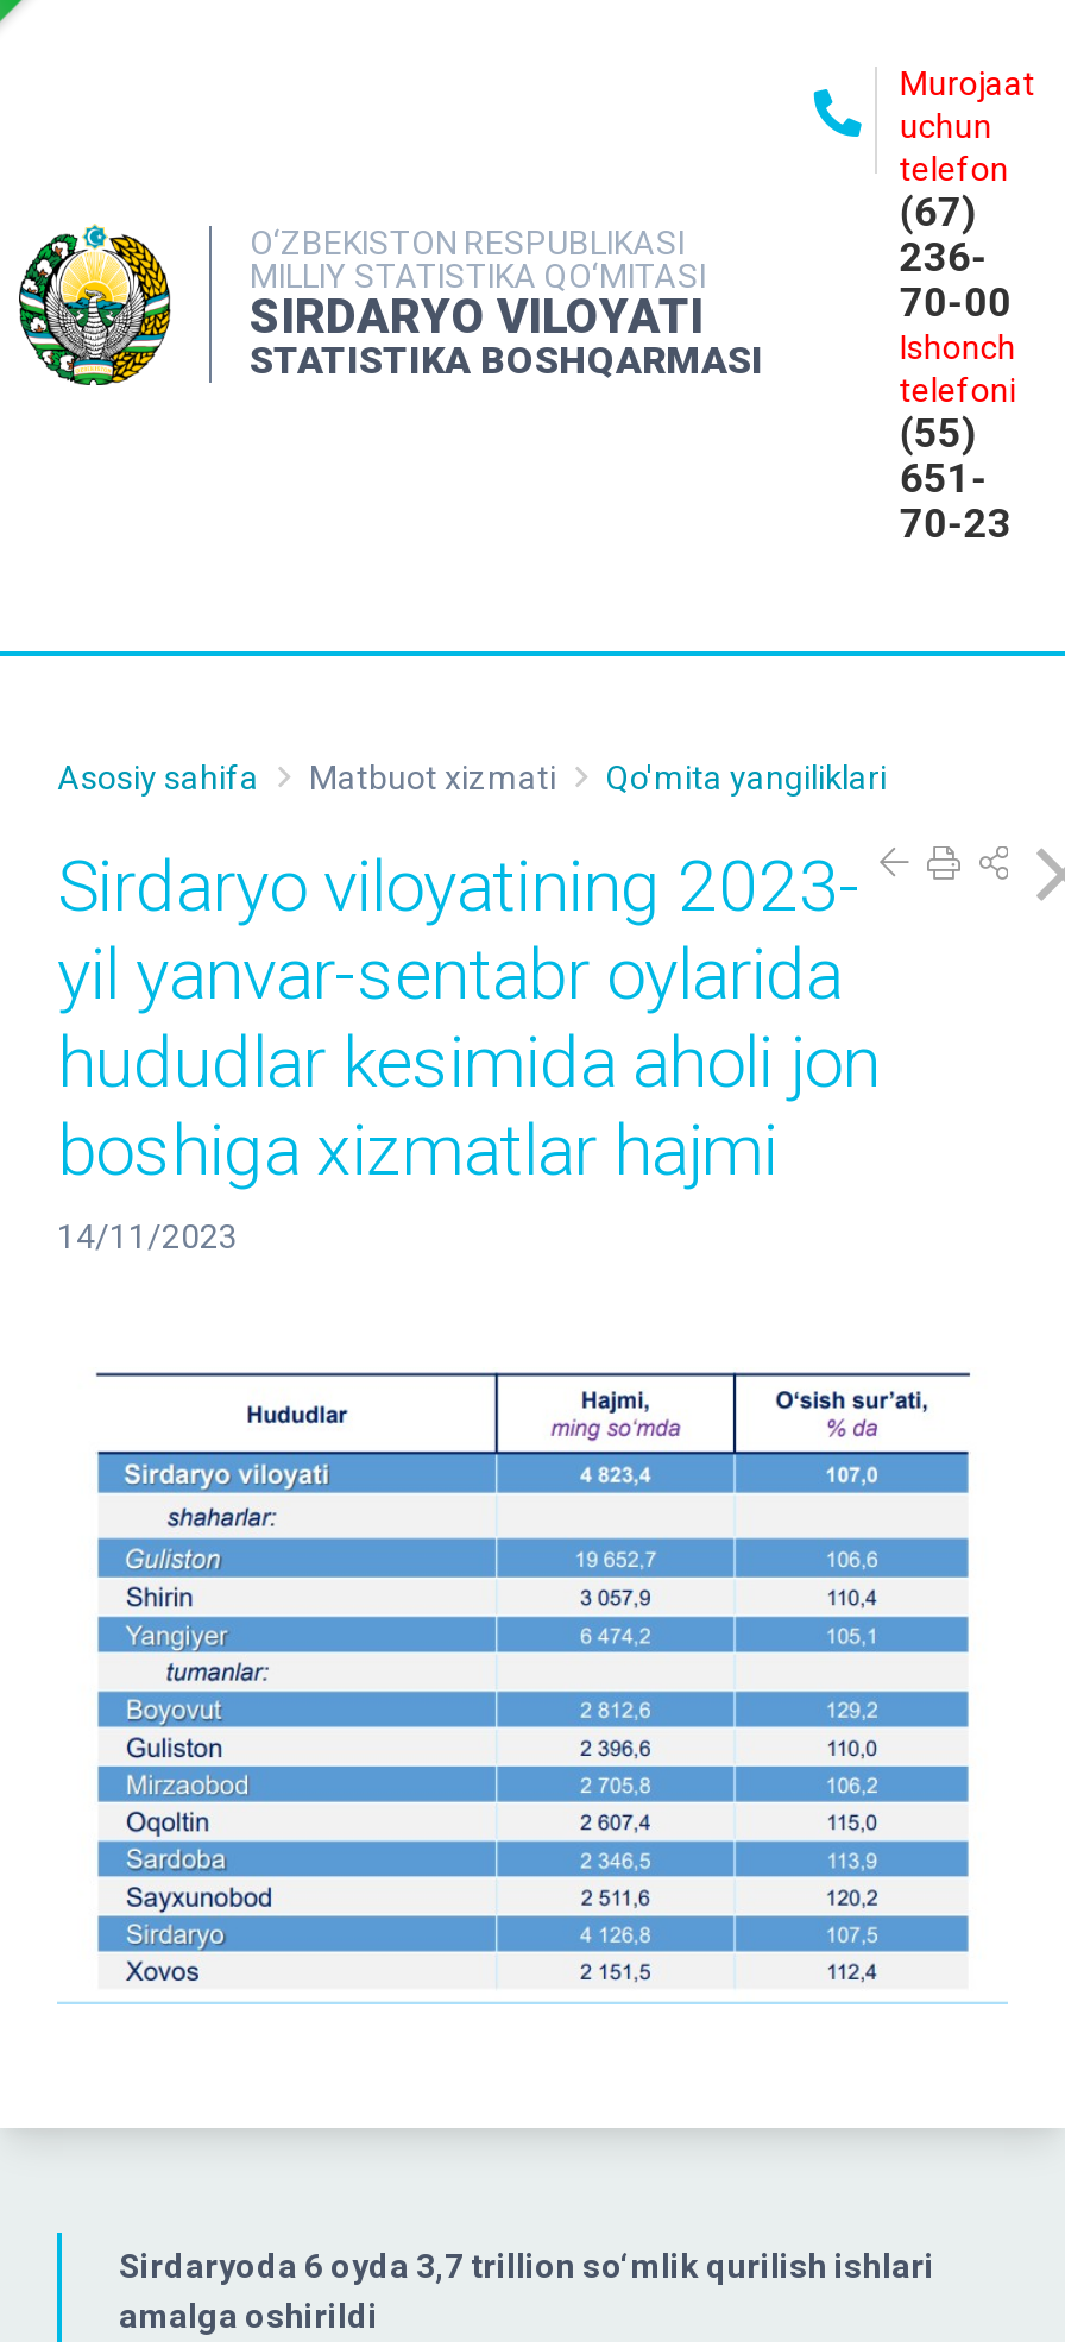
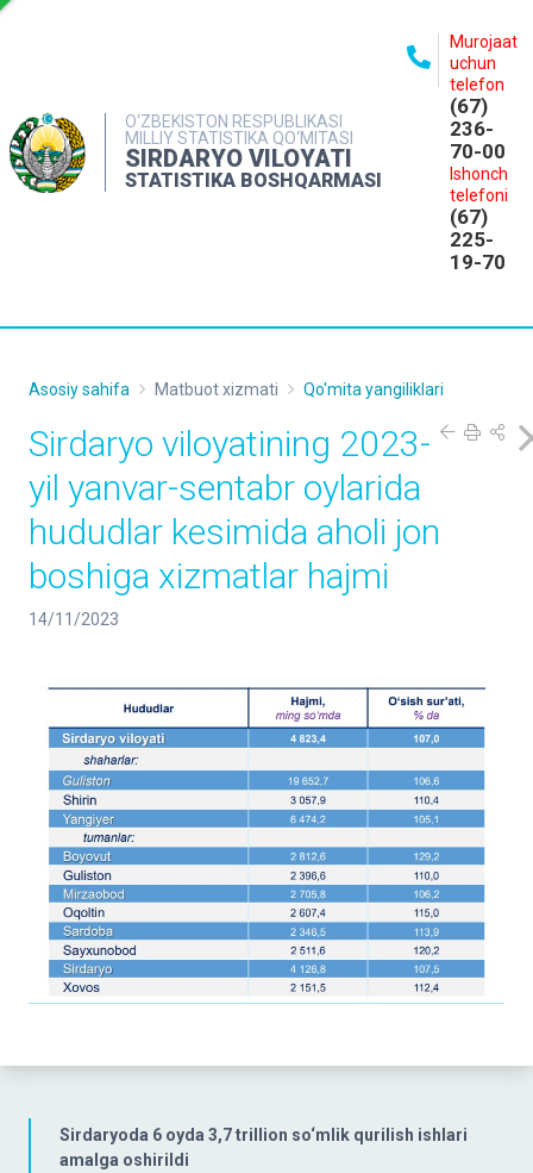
[900,409,976,457] (55) -> [450,205,488,229] (67)
[900,454,988,502] 651- -> [450,227,494,251] 225-
[900,499,1011,547] 70-23 -> [450,250,506,274] 19-70

